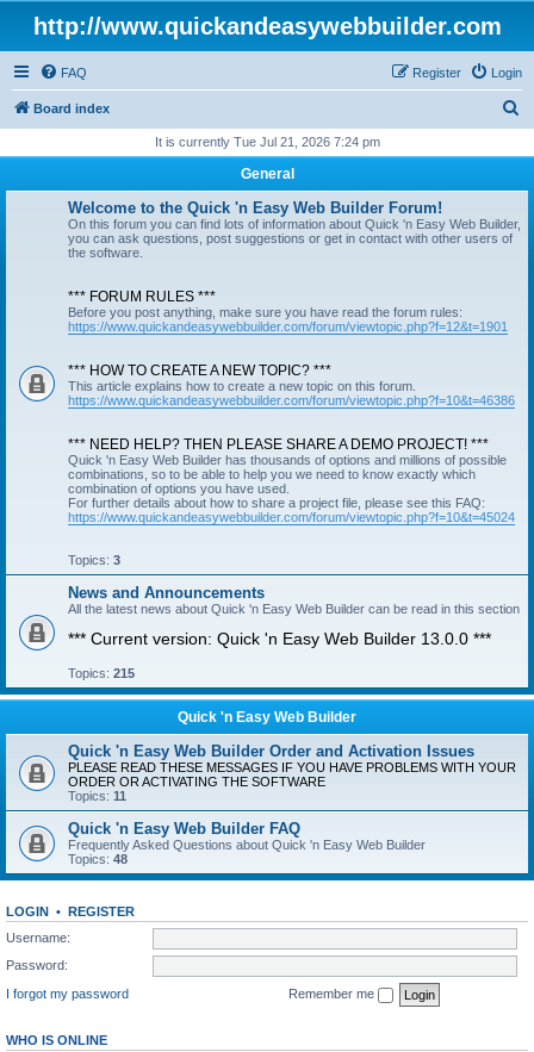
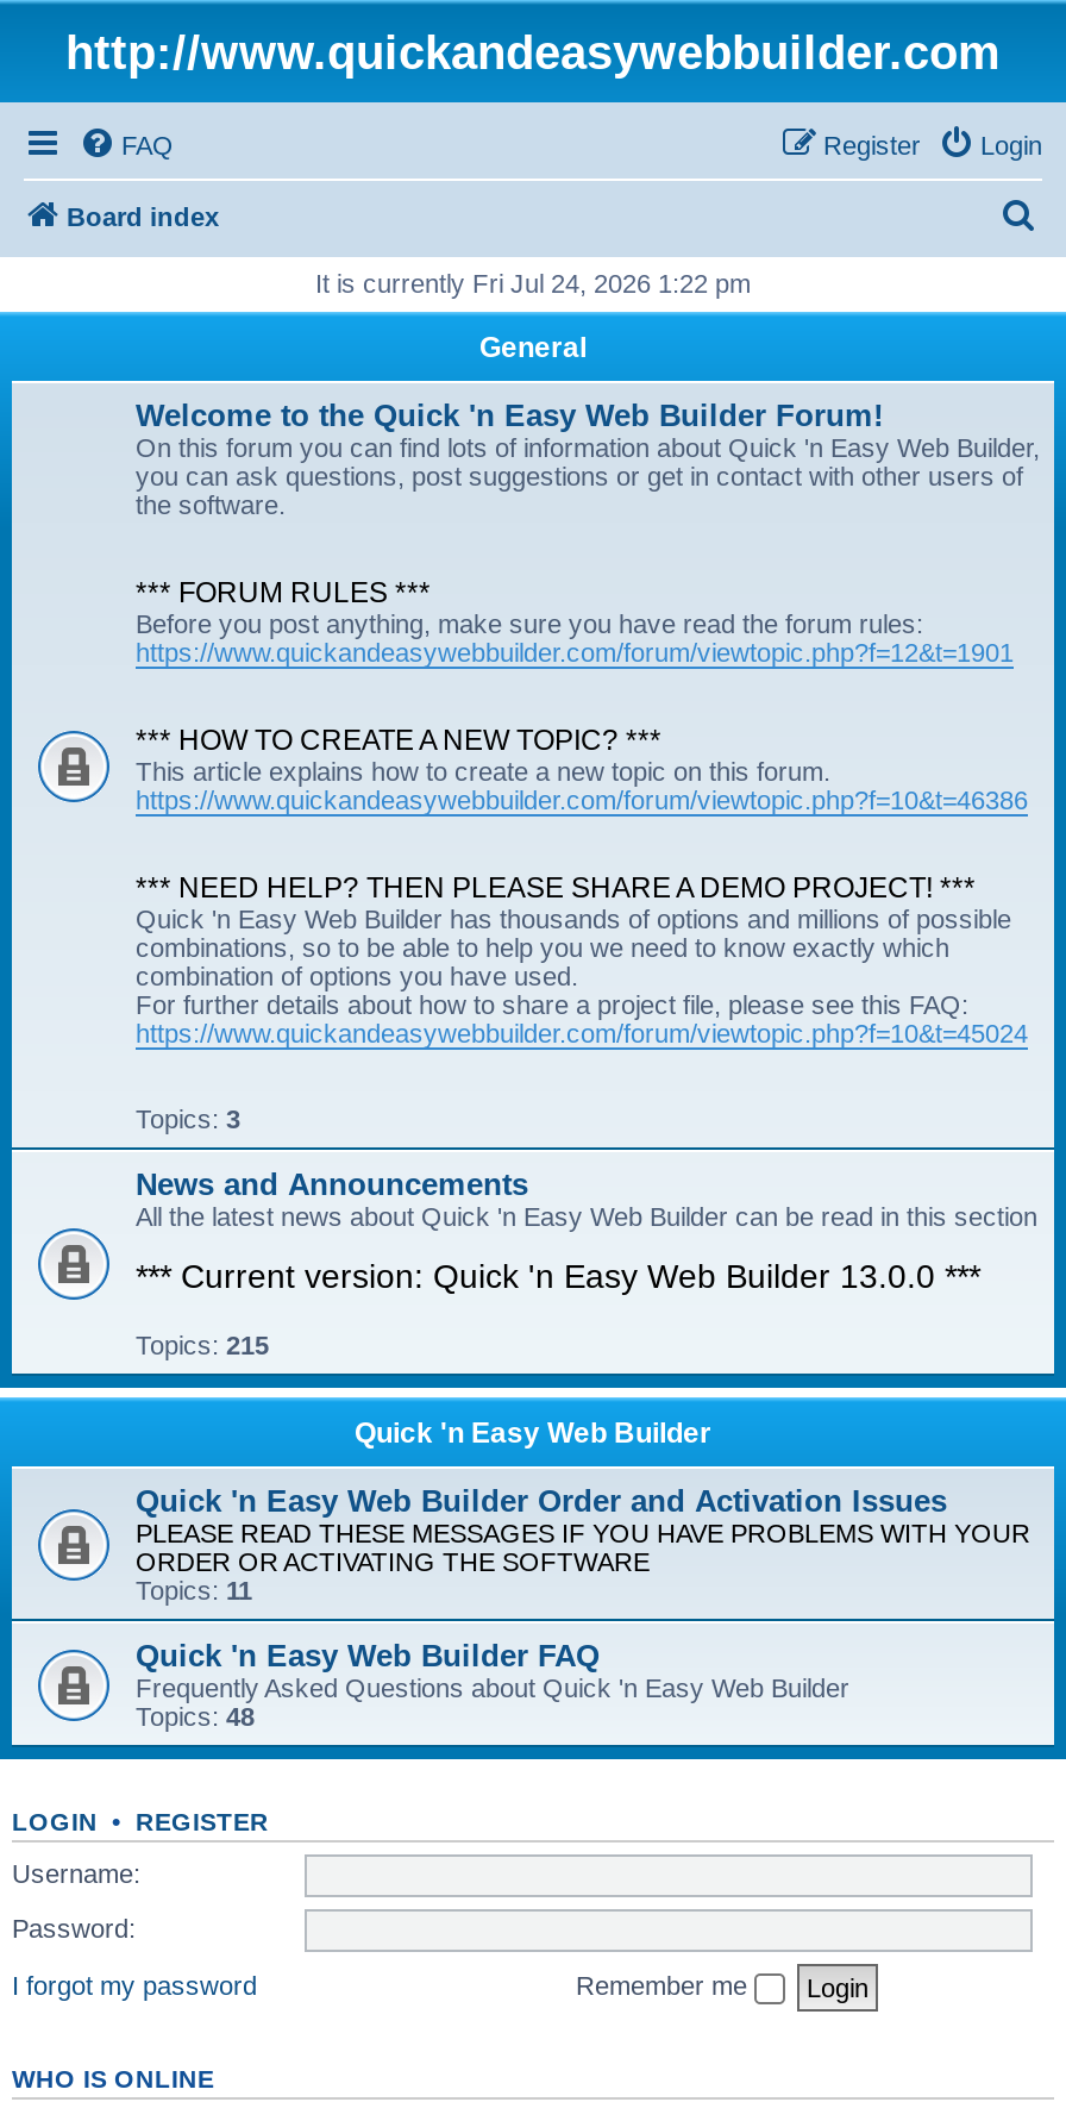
[154,135,380,149] It is currently Tue Jul 21, 2026 7:24 pm -> [315,269,751,298] It is currently Fri Jul 24, 2026 1:22 pm

